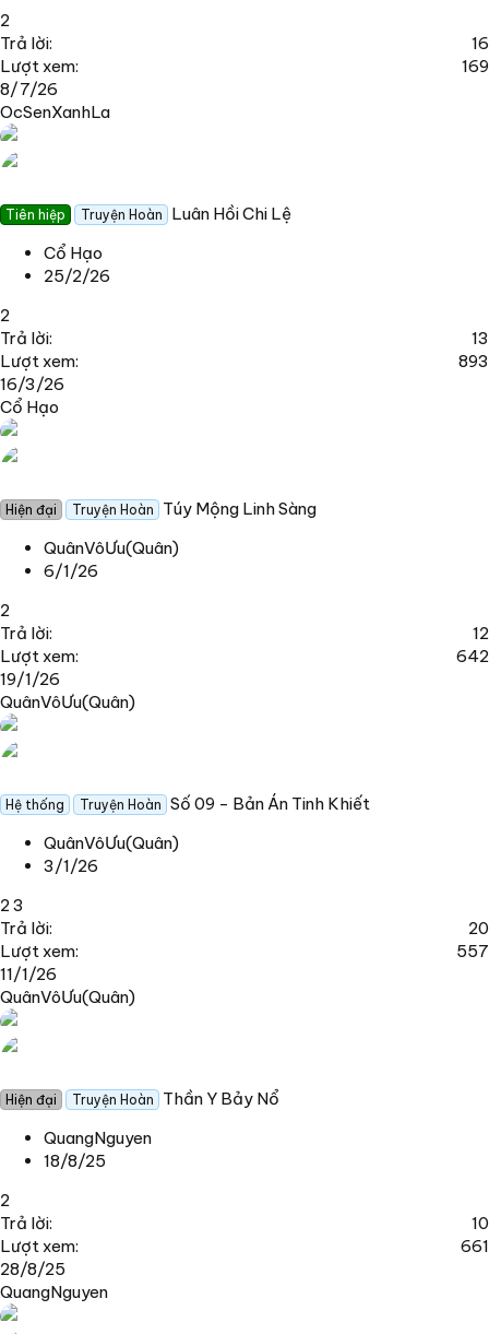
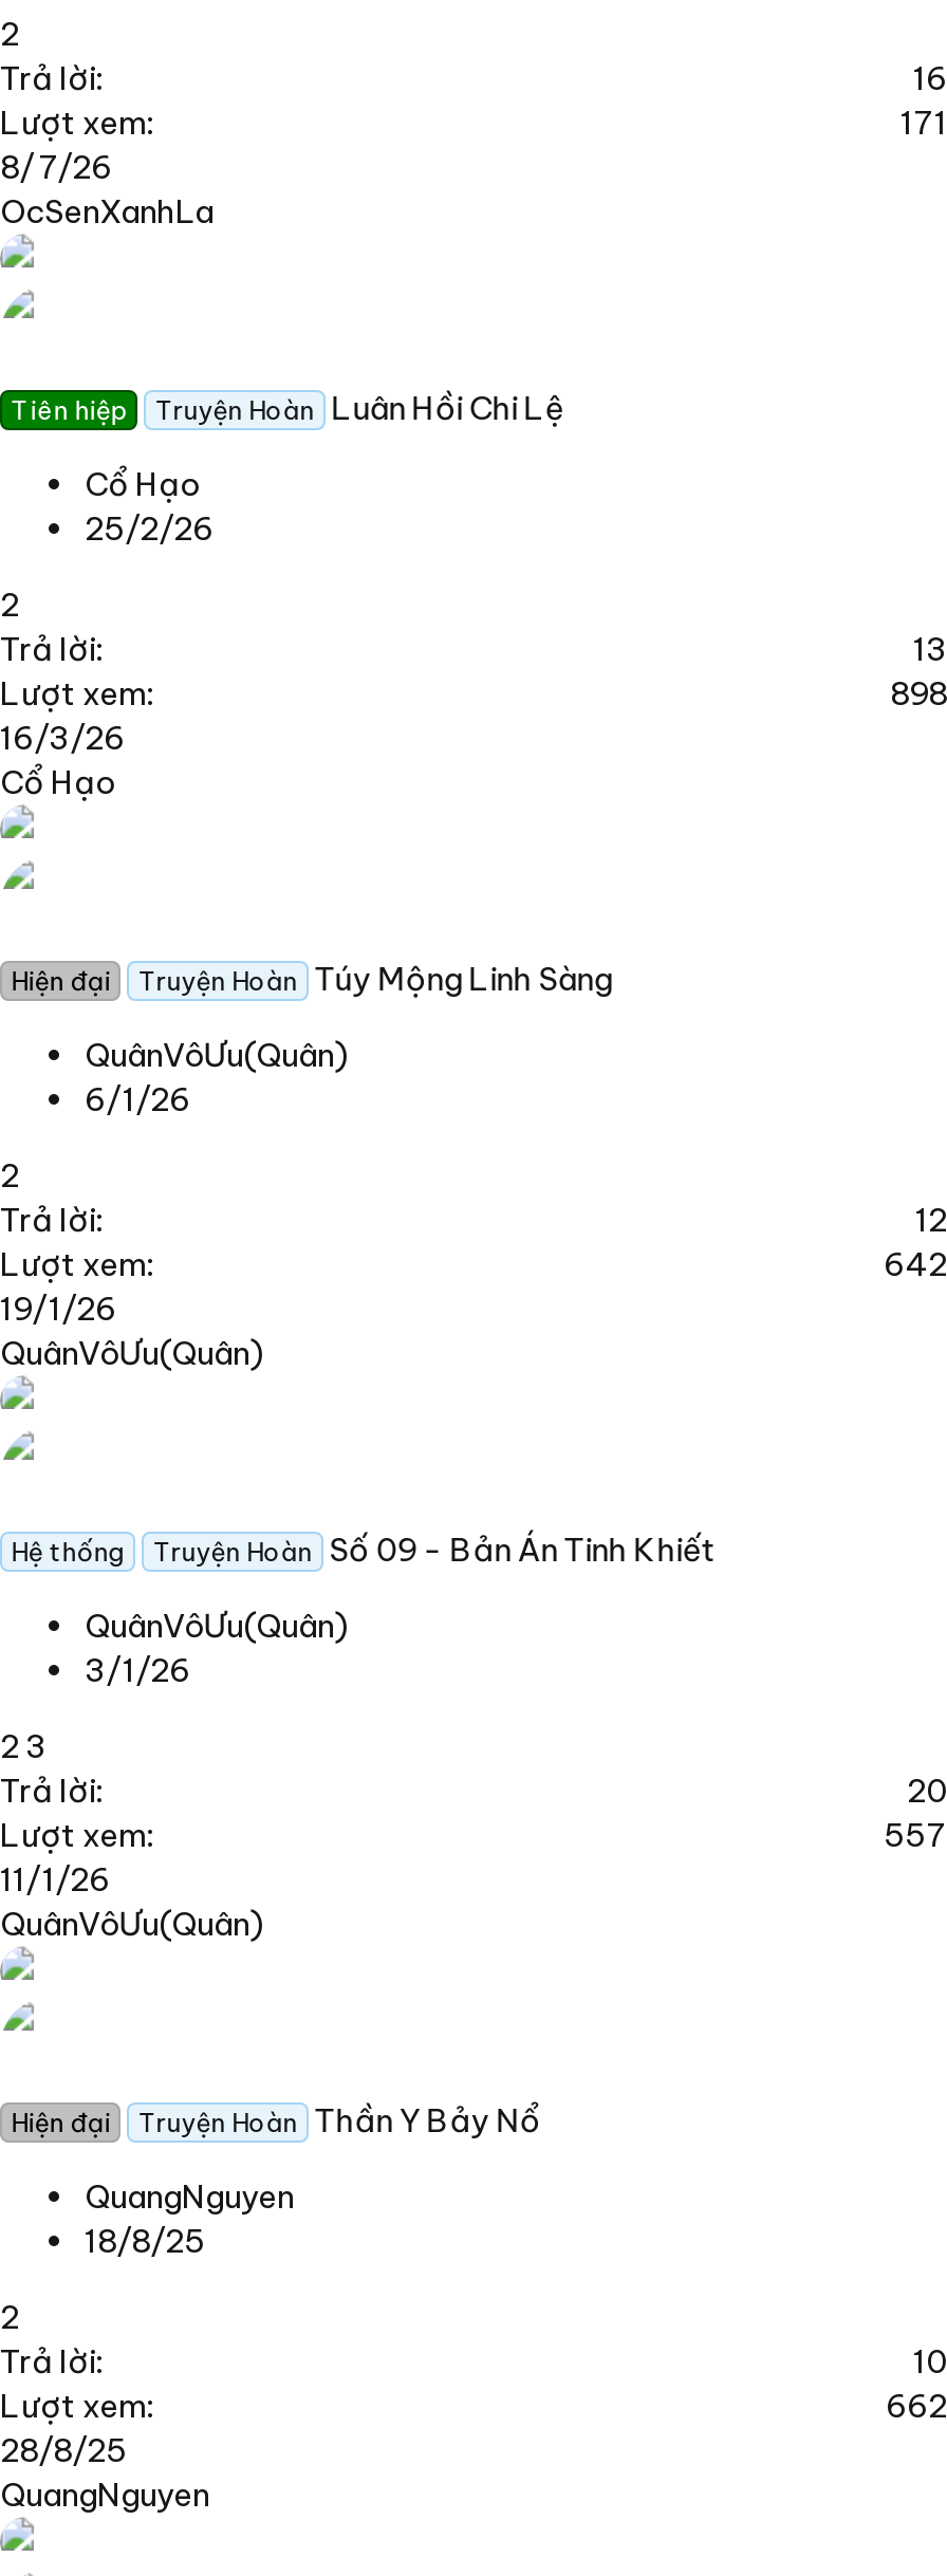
[462,56,489,76] 169 -> [900,103,947,143] 171
[458,351,489,371] 893 -> [890,673,947,714] 898
[461,1236,489,1256] 661 -> [886,2386,947,2426] 662

